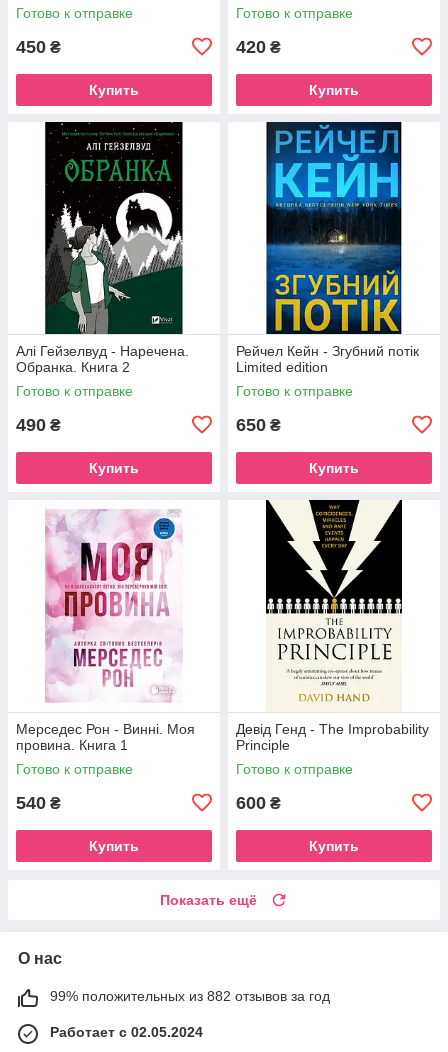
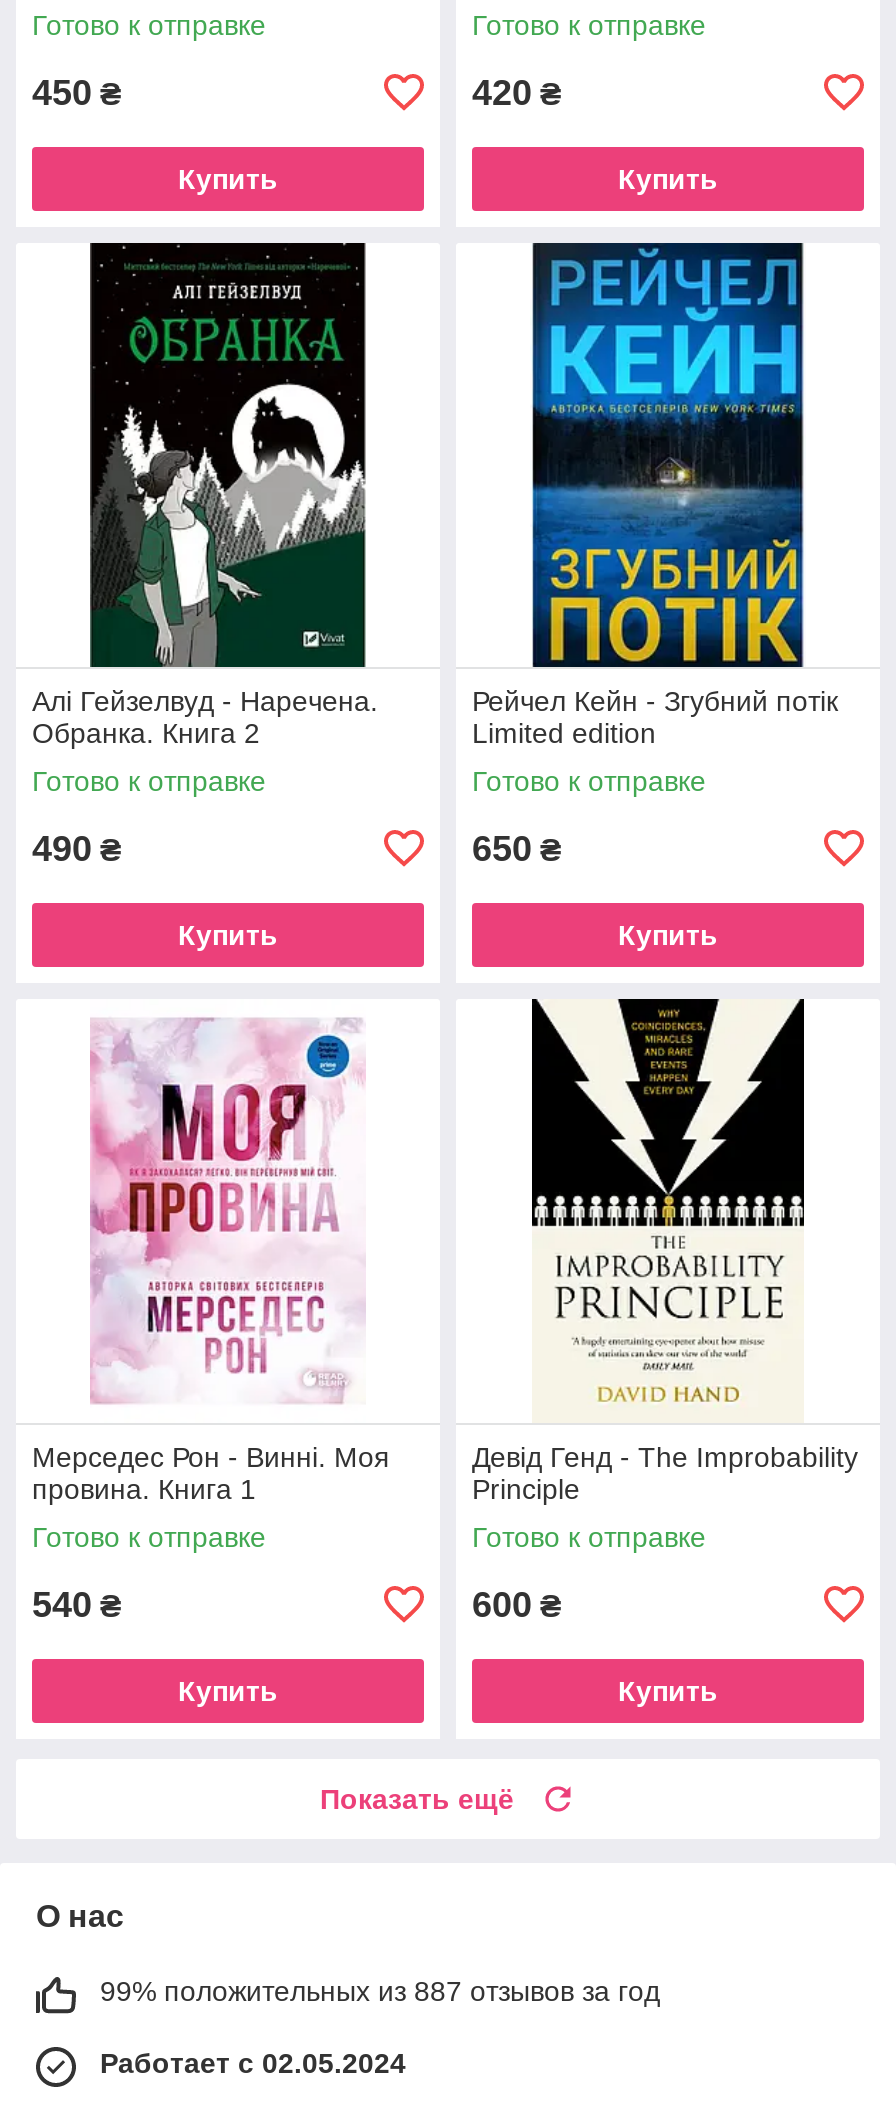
[50,988,330,1004] 99% положительных из 882 отзывов за год -> [100,1975,660,2007] 99% положительных из 887 отзывов за год

